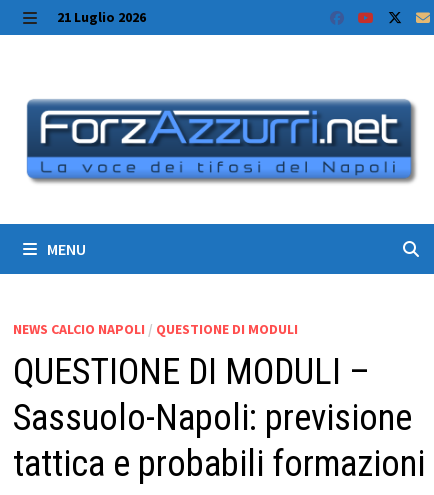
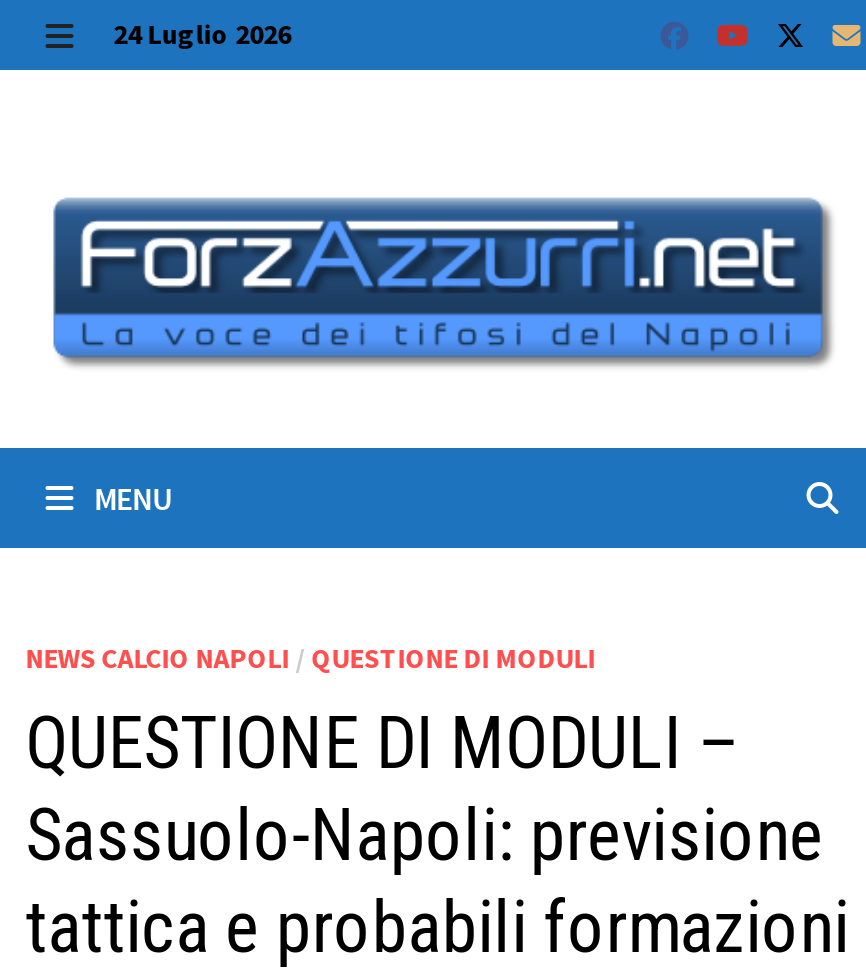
[57,8,146,26] 21 Luglio 2026 -> [114,16,292,52] 24 Luglio 2026

